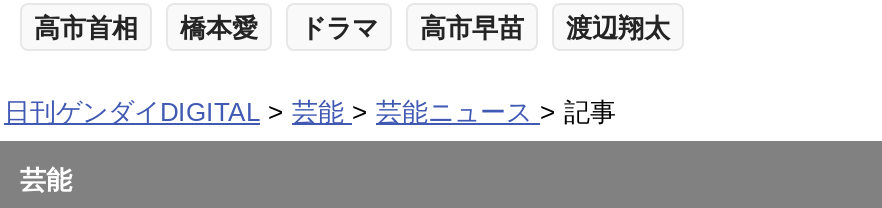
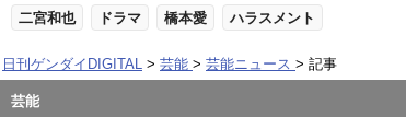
[34,13,258,43] 高市首相 | 橋本愛 -> [19,10,76,26] 二宮和也
[420,13,670,43] 高市早苗 | 渡辺翔太 -> [164,10,315,26] 橋本愛 | ハラスメント

